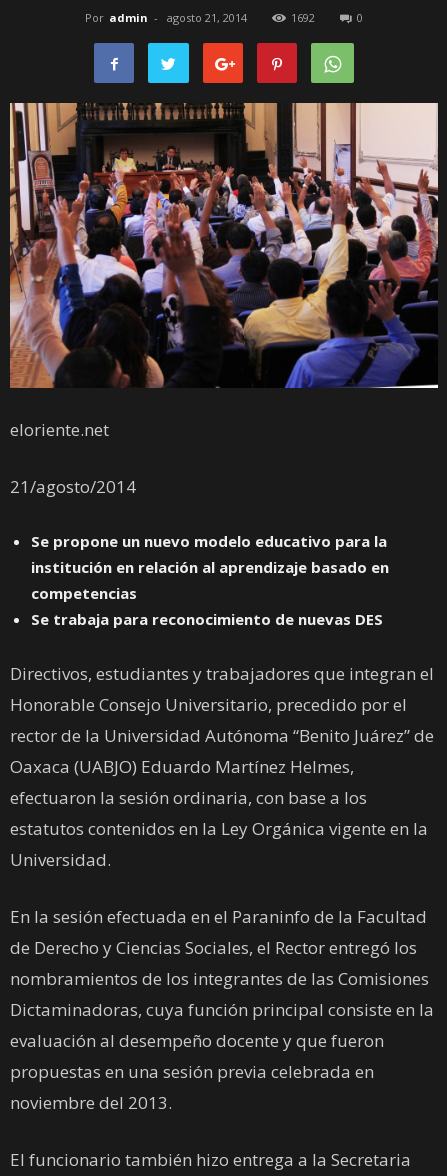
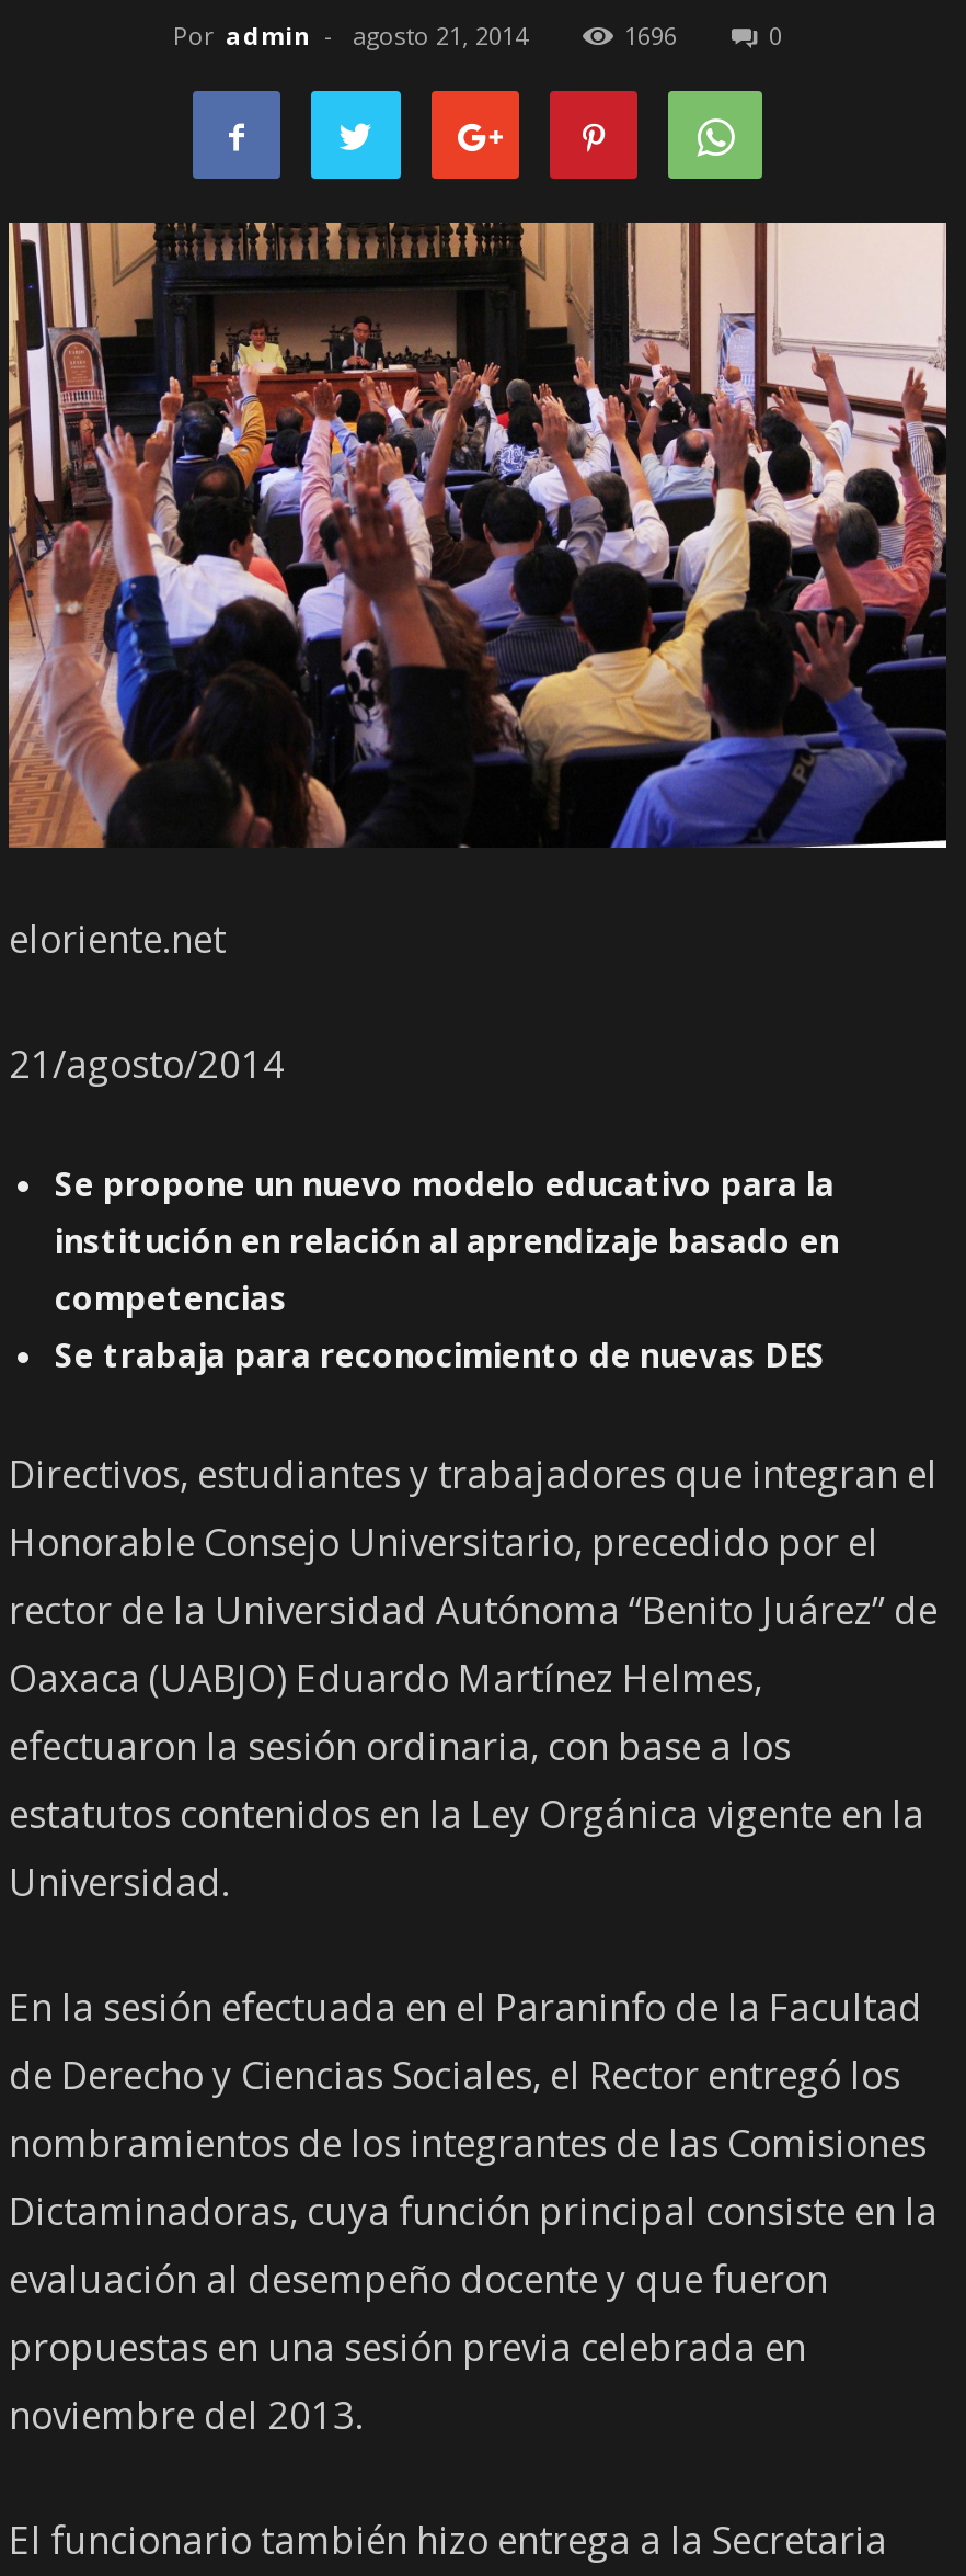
[291,10,315,25] 1692 -> [624,19,677,52] 1696

